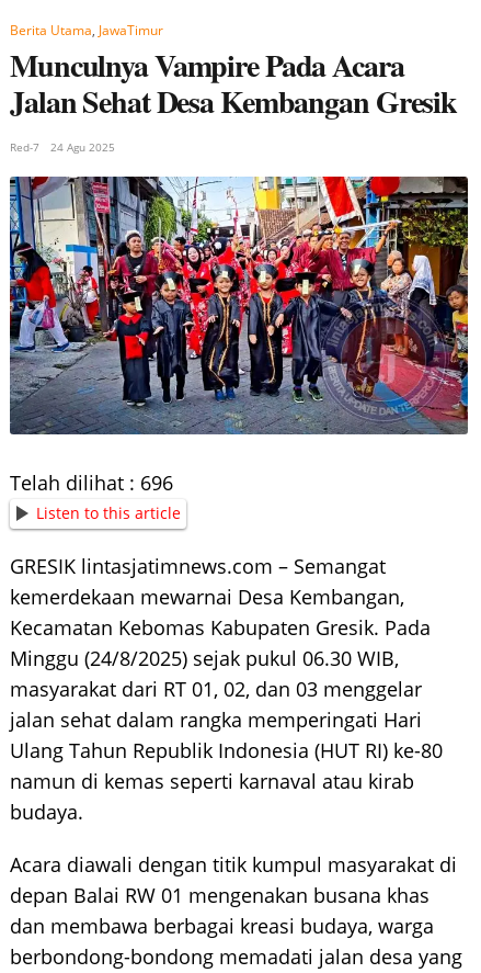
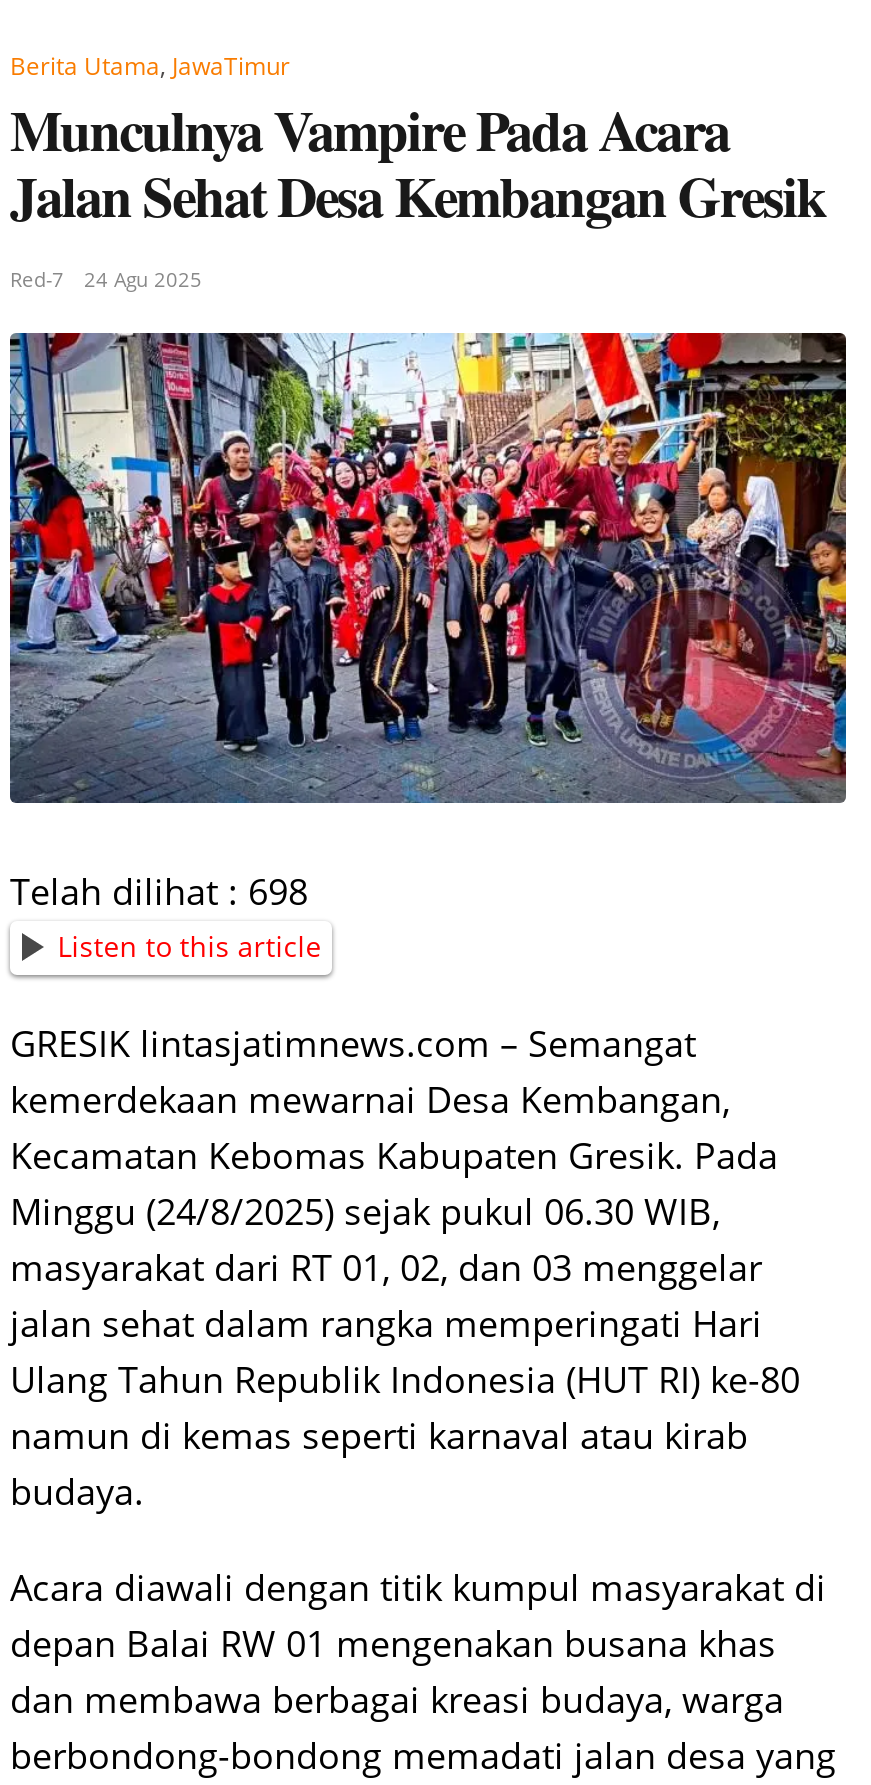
[10,470,173,496] Telah dilihat : 696 -> [10,868,308,916] Telah dilihat : 698

